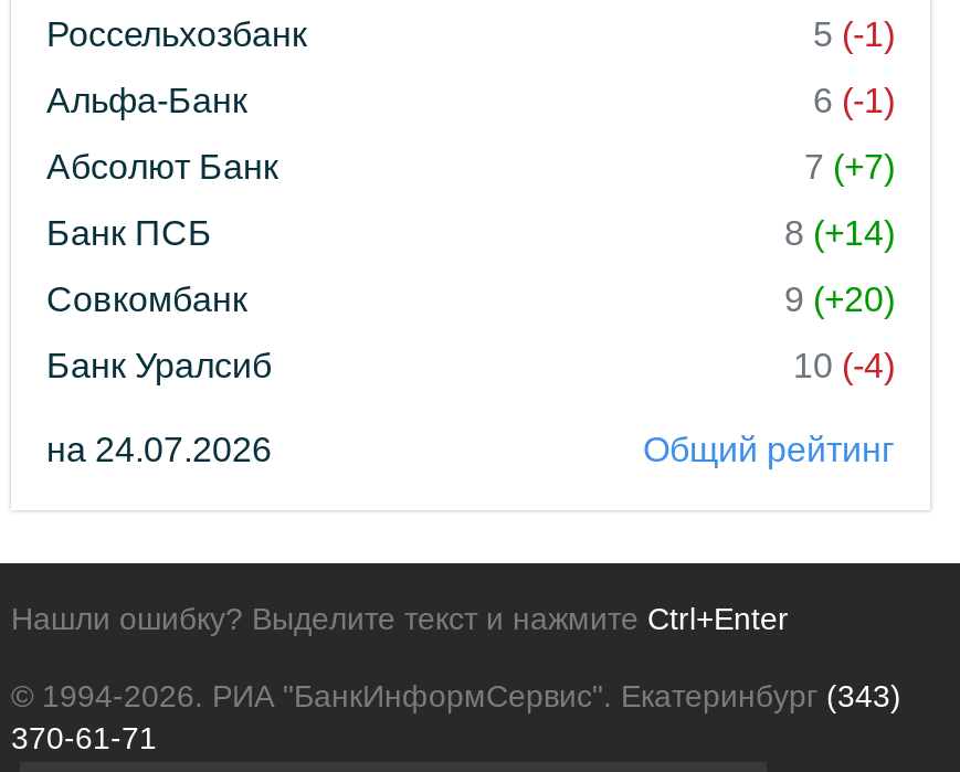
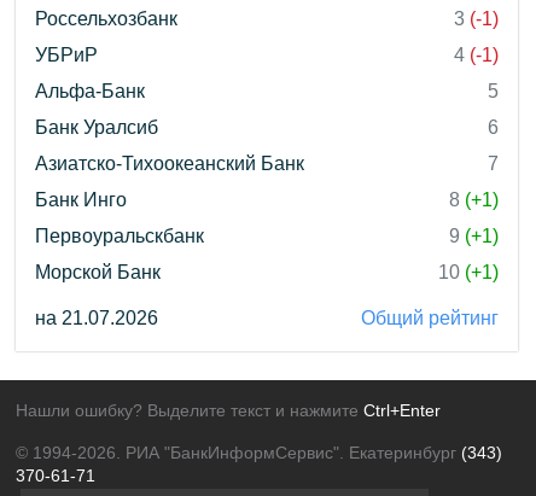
[813,15,895,53] 5 (-1) -> [35,8,499,65] 3 (-1) | УБРиР | 4 (-1)
[46,82,895,318] 6 (-1) | Абсолют Банк | 7 (+7) | Банк ПСБ | 8 (+14) | Совкомбанк | 9 (+20) -> [488,81,499,101] 5
[46,347,895,468] 10 (-4) | на 24.07.2026 -> [35,117,499,328] 6 | Азиатско-Тихоокеанский Банк | 7 | Банк Инго | 8 (+1) | Первоуральскбанк | 9 (+1) | Морской Банк | 10 (+1) | на 21.07.2026
moved [46,347,272,384] -> [35,117,158,138]: Банк Уралсиб

